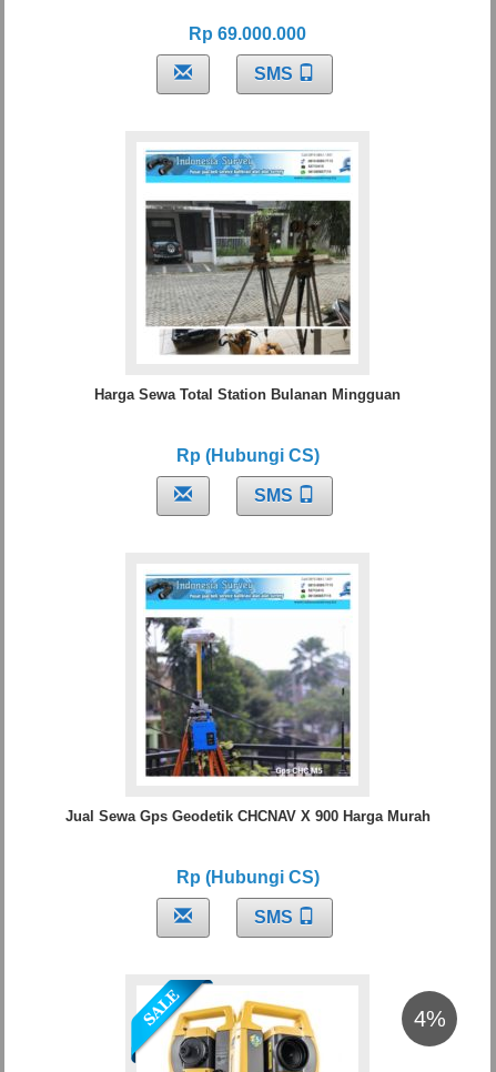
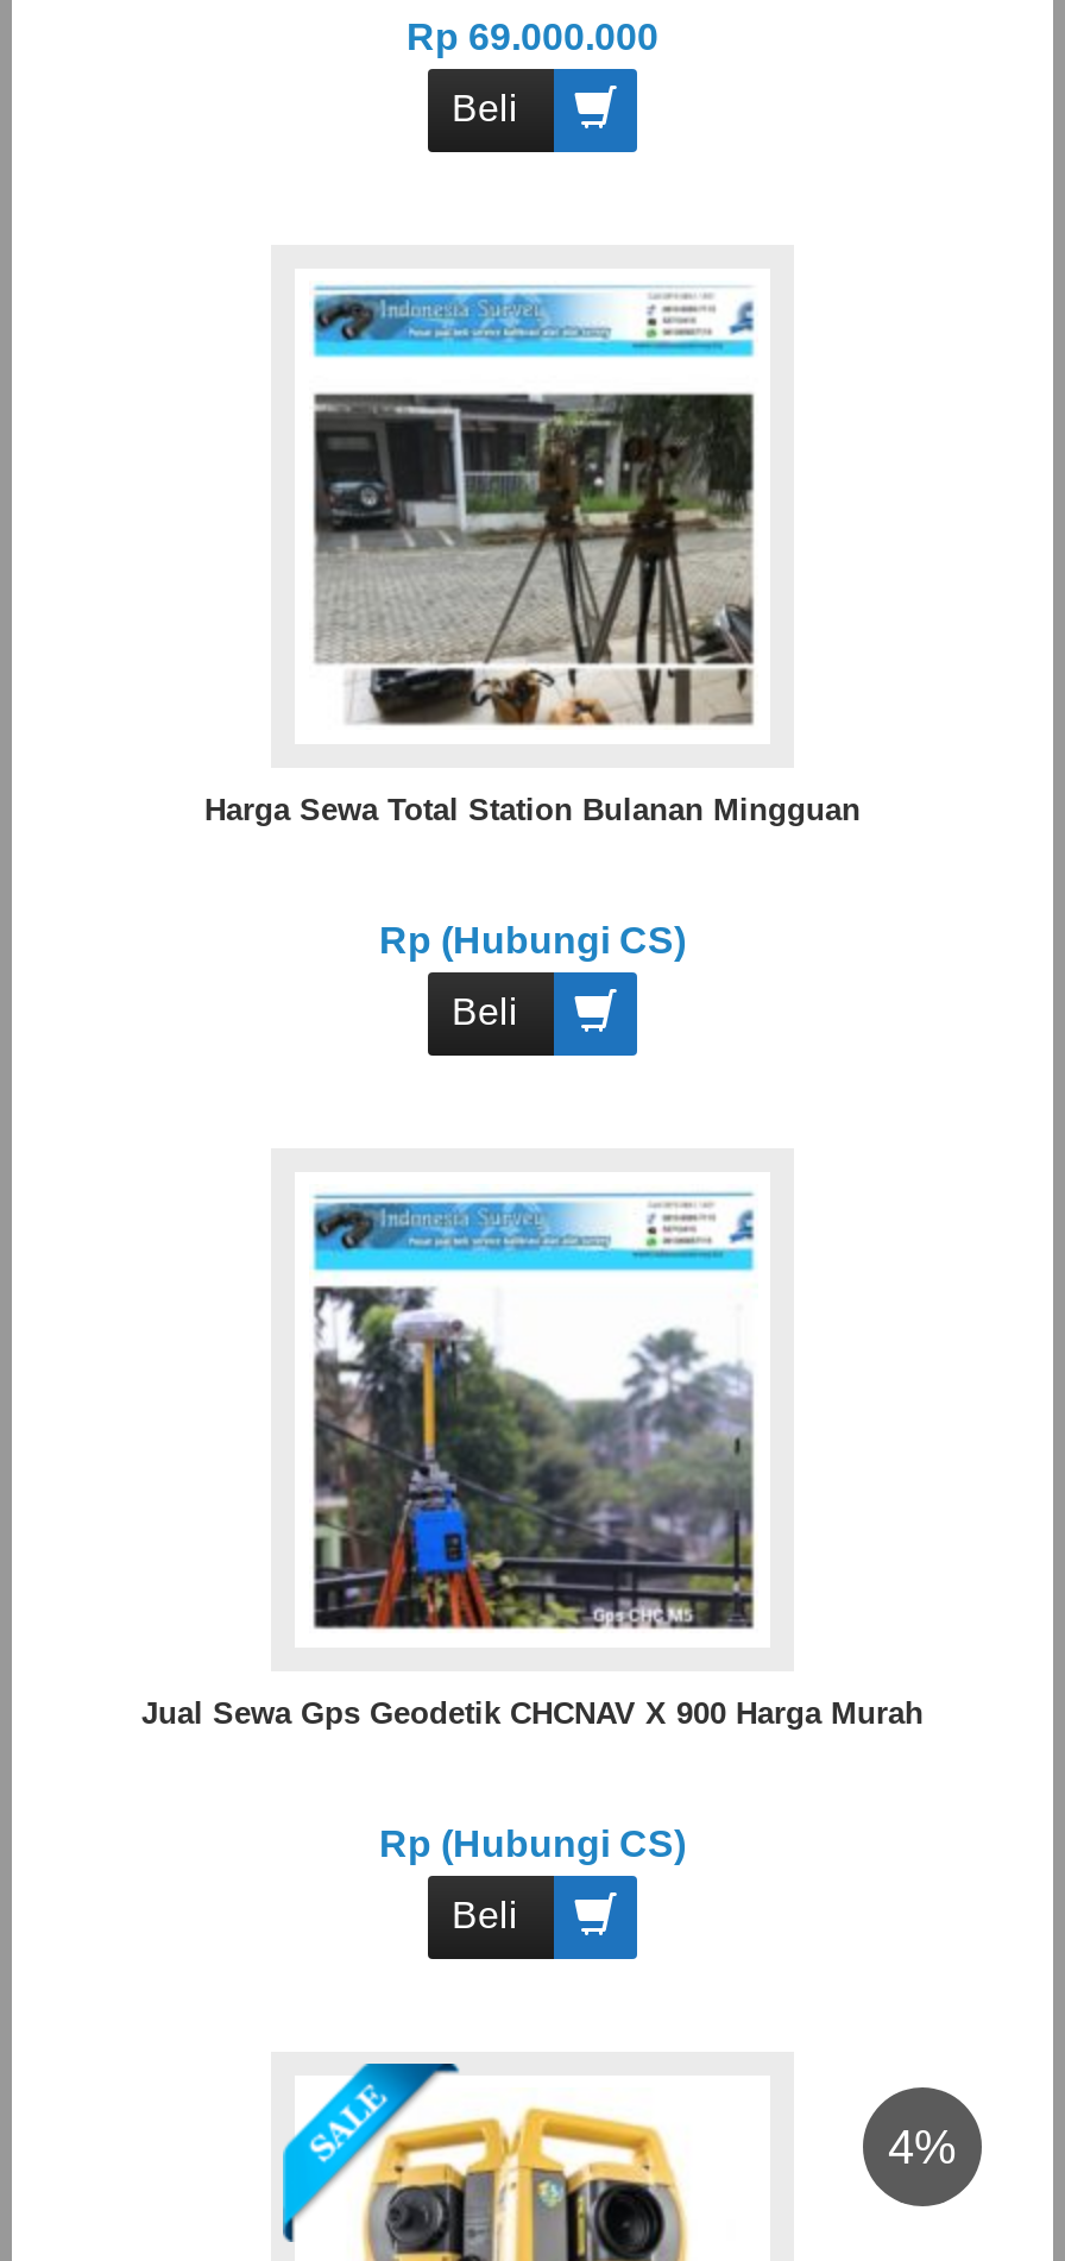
[254,64,297,83] SMS -> [452,88,518,128] Beli
[254,486,297,505] SMS -> [452,991,518,1032] Beli
[254,908,297,927] SMS -> [452,1895,518,1935] Beli

